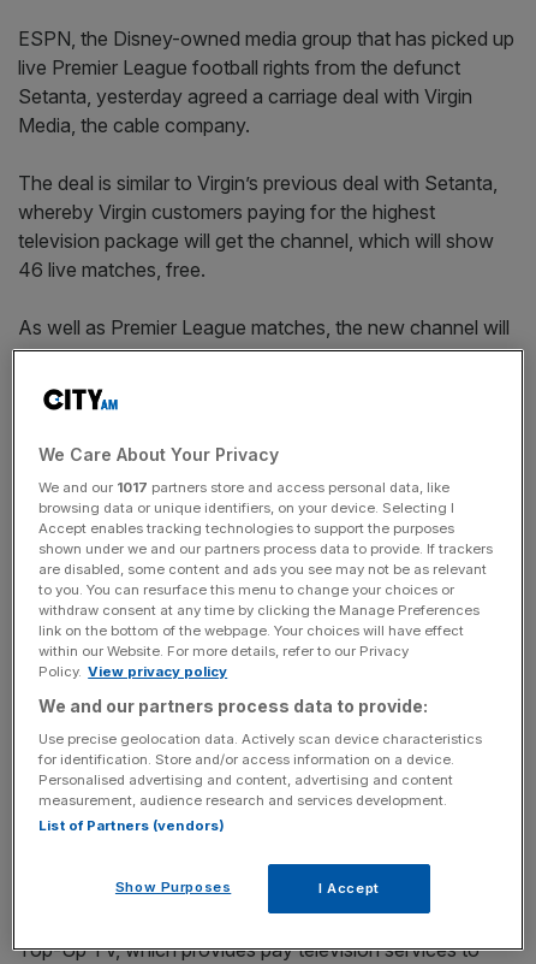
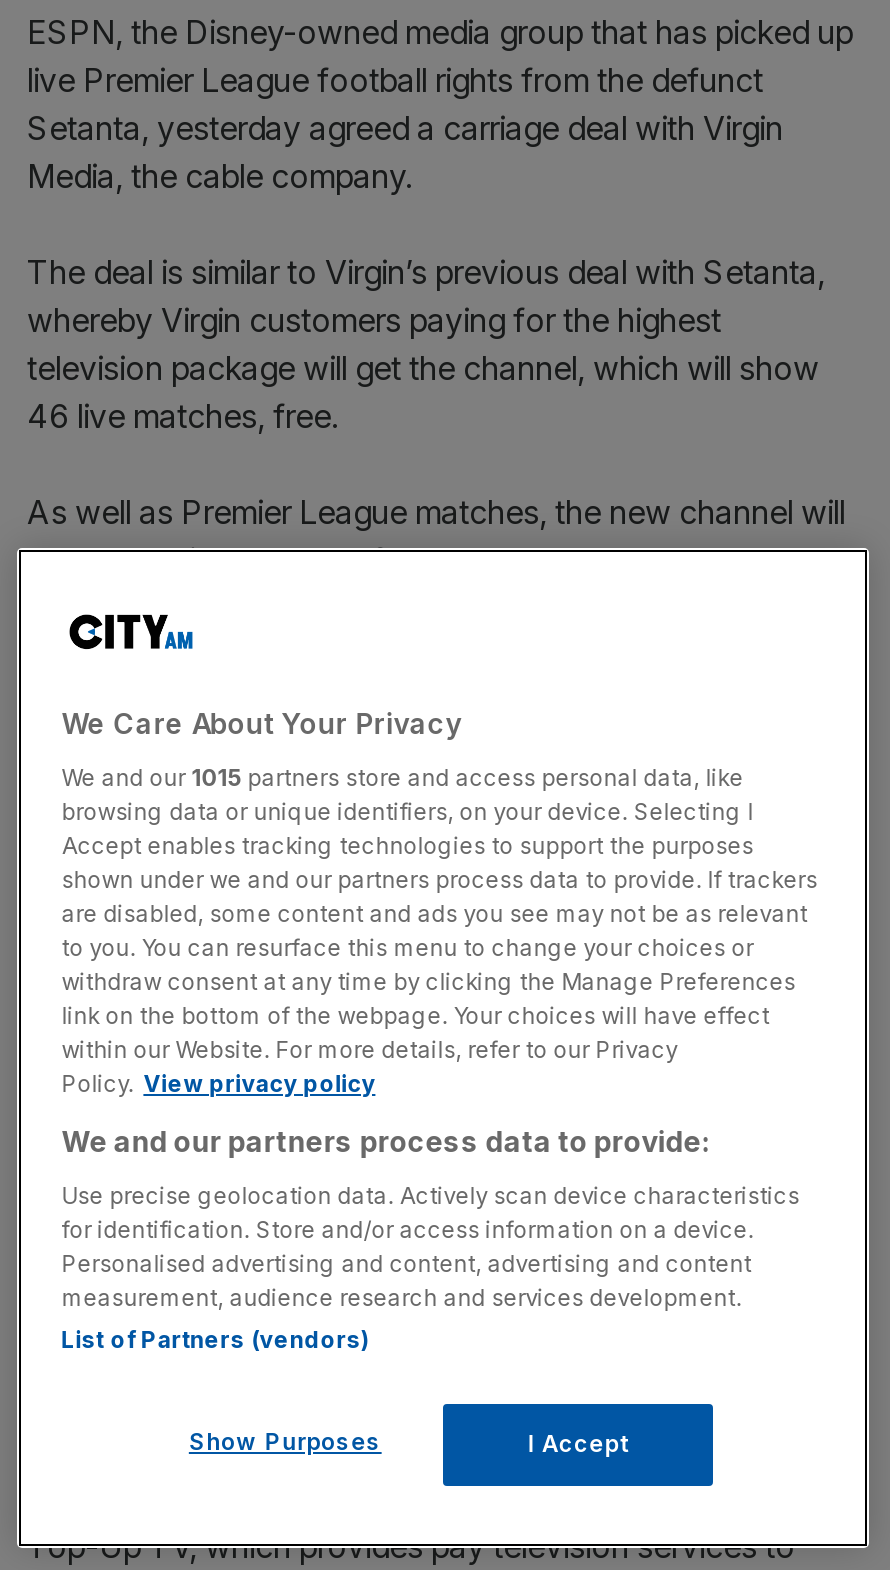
[39,479,450,496] We and our 1017 partners store and access personal data, like -> [61,764,743,792] We and our 1015 partners store and access personal data, like

